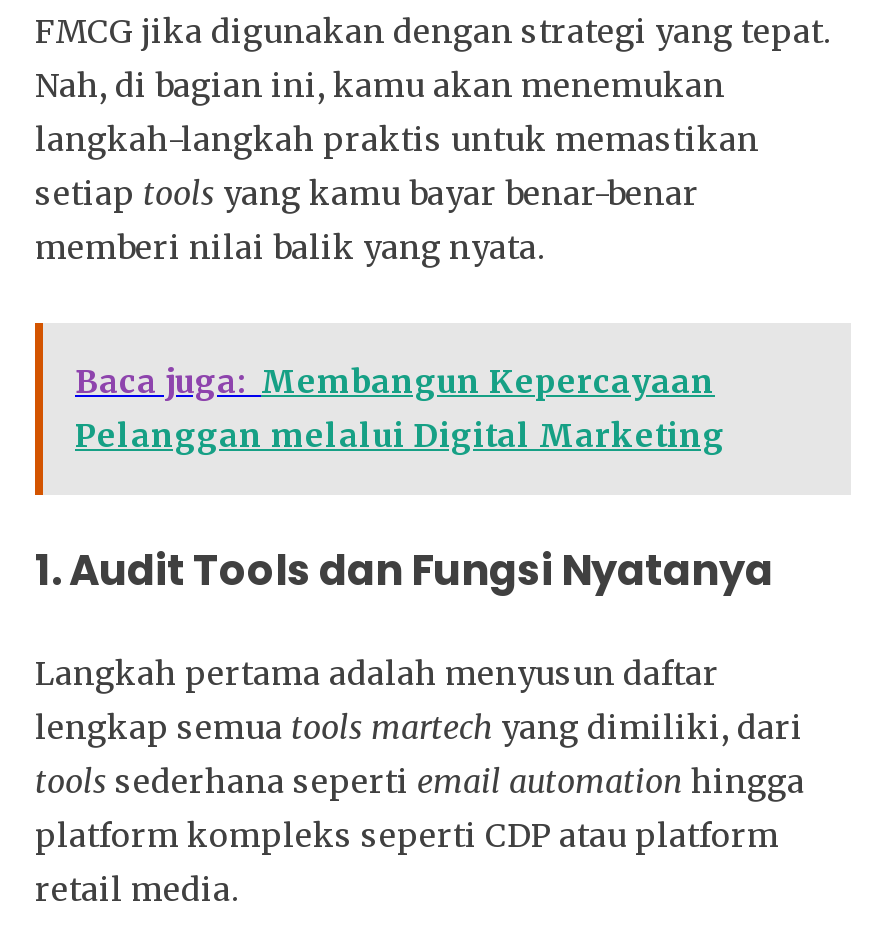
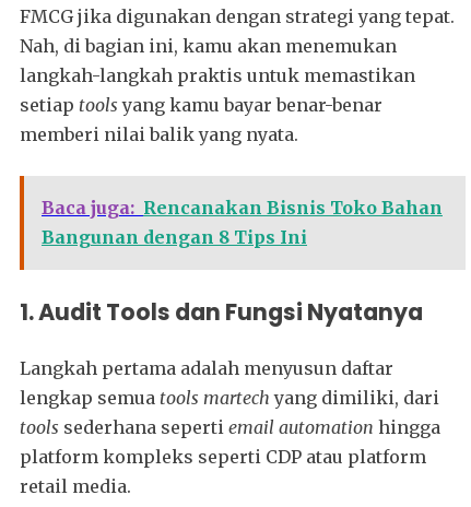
[75,360,725,454] Baca juga: Membangun Kepercayaan | Pelanggan melalui Digital Marketing -> [42,197,443,248] Baca juga: Rencanakan Bisnis Toko Bahan | Bangunan dengan 8 Tips Ini

